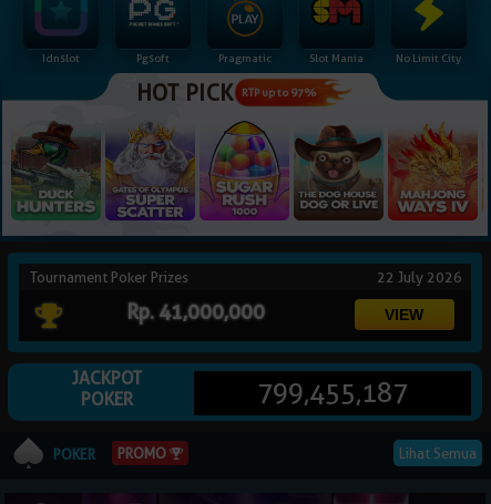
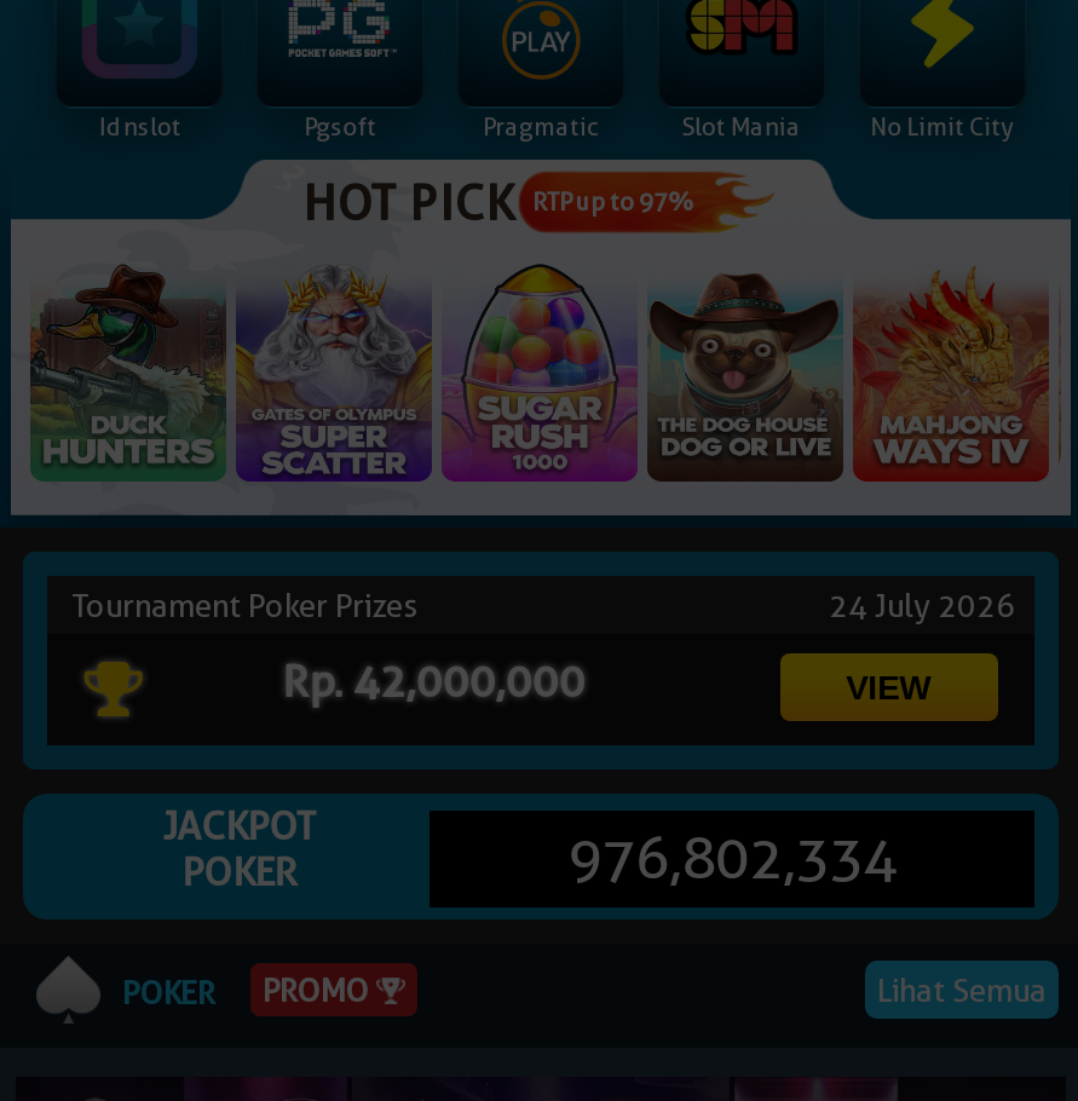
[377,269,466,286] 22 July 2026 -> [829,587,1022,625] 24 July 2026
[127,301,265,324] Rp. 41,000,000 -> [282,657,585,708] Rp. 42,000,000
[257,377,408,409] 799,455,187 -> [568,824,897,894] 976,802,334

